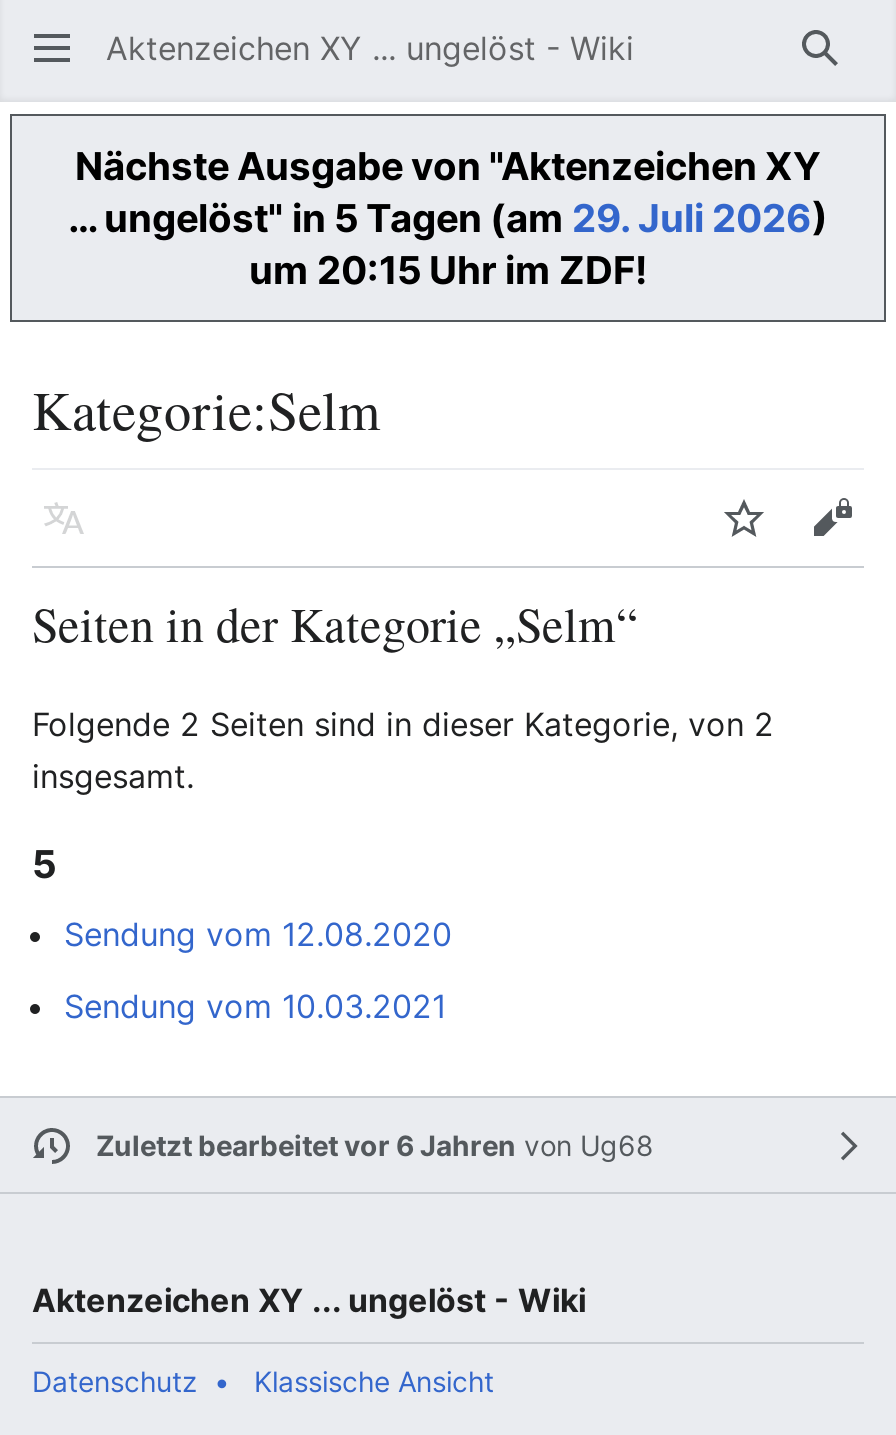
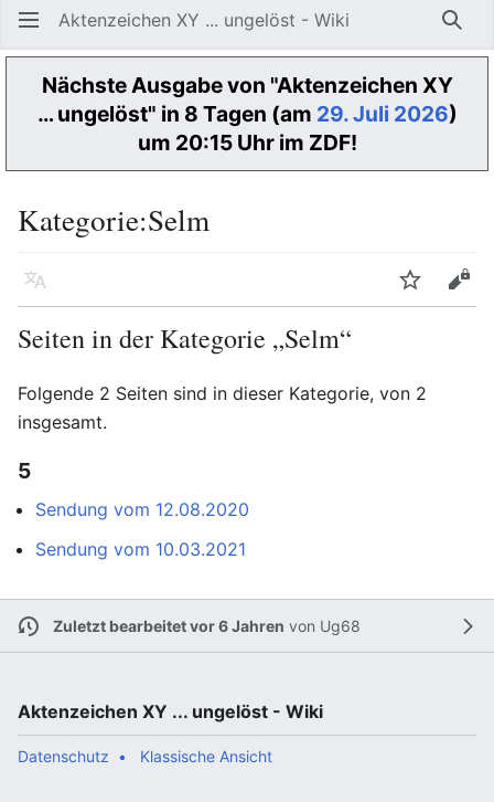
[68,194,828,242] … ungelöst" in 5 Tagen (am 29. Juli 2026) -> [37,101,457,127] … ungelöst" in 8 Tagen (am 29. Juli 2026)

